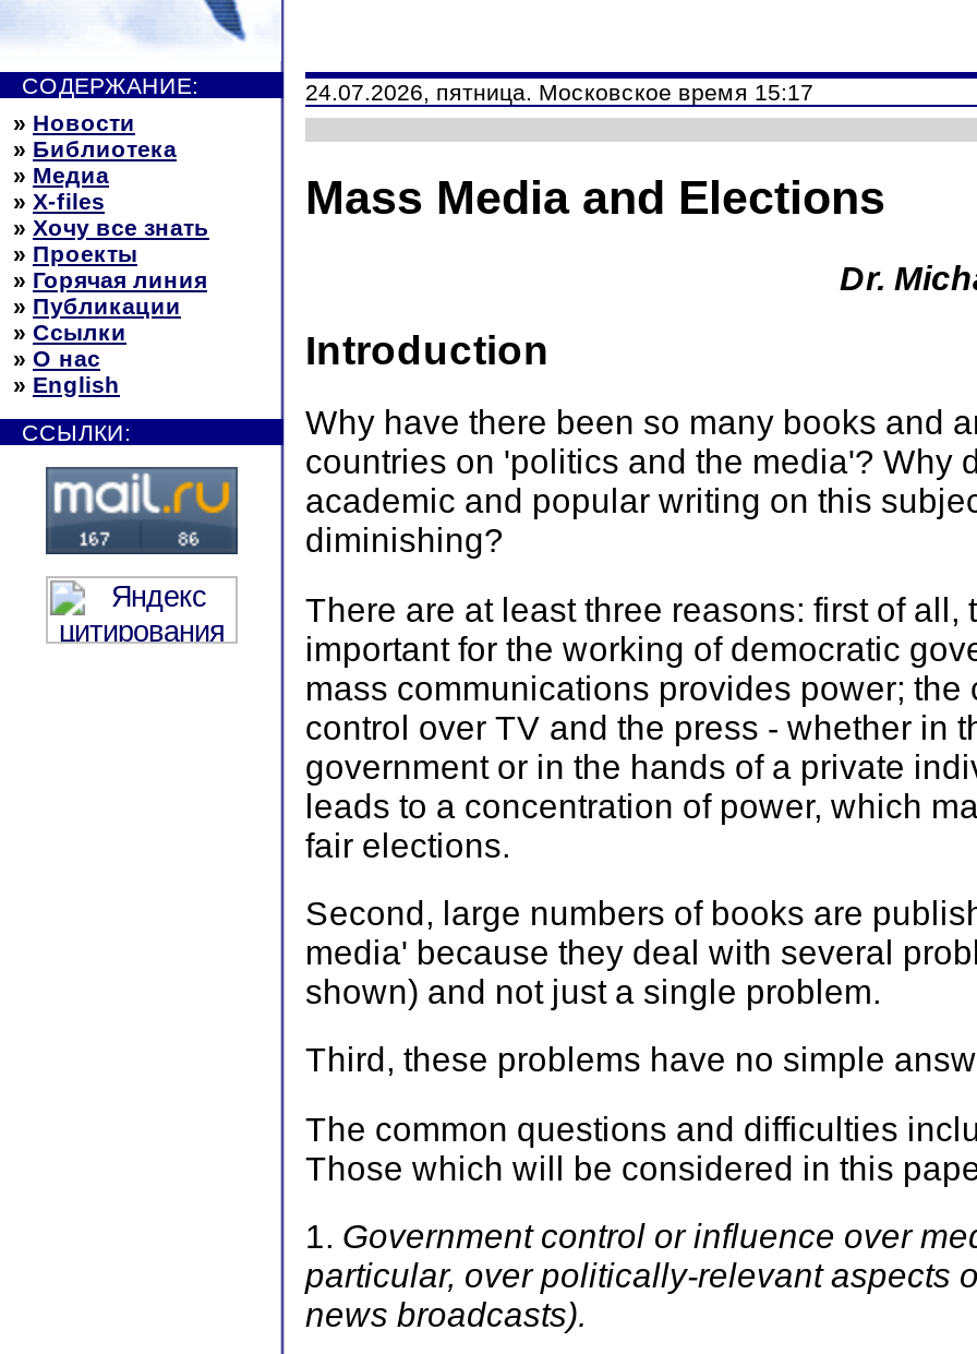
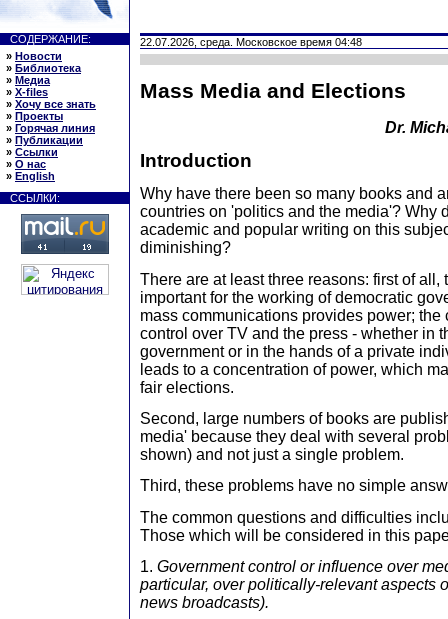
[305,79,813,105] 24.07.2026, пятница. Московское время 15:17 -> [140,36,362,48] 22.07.2026, среда. Московское время 04:48

